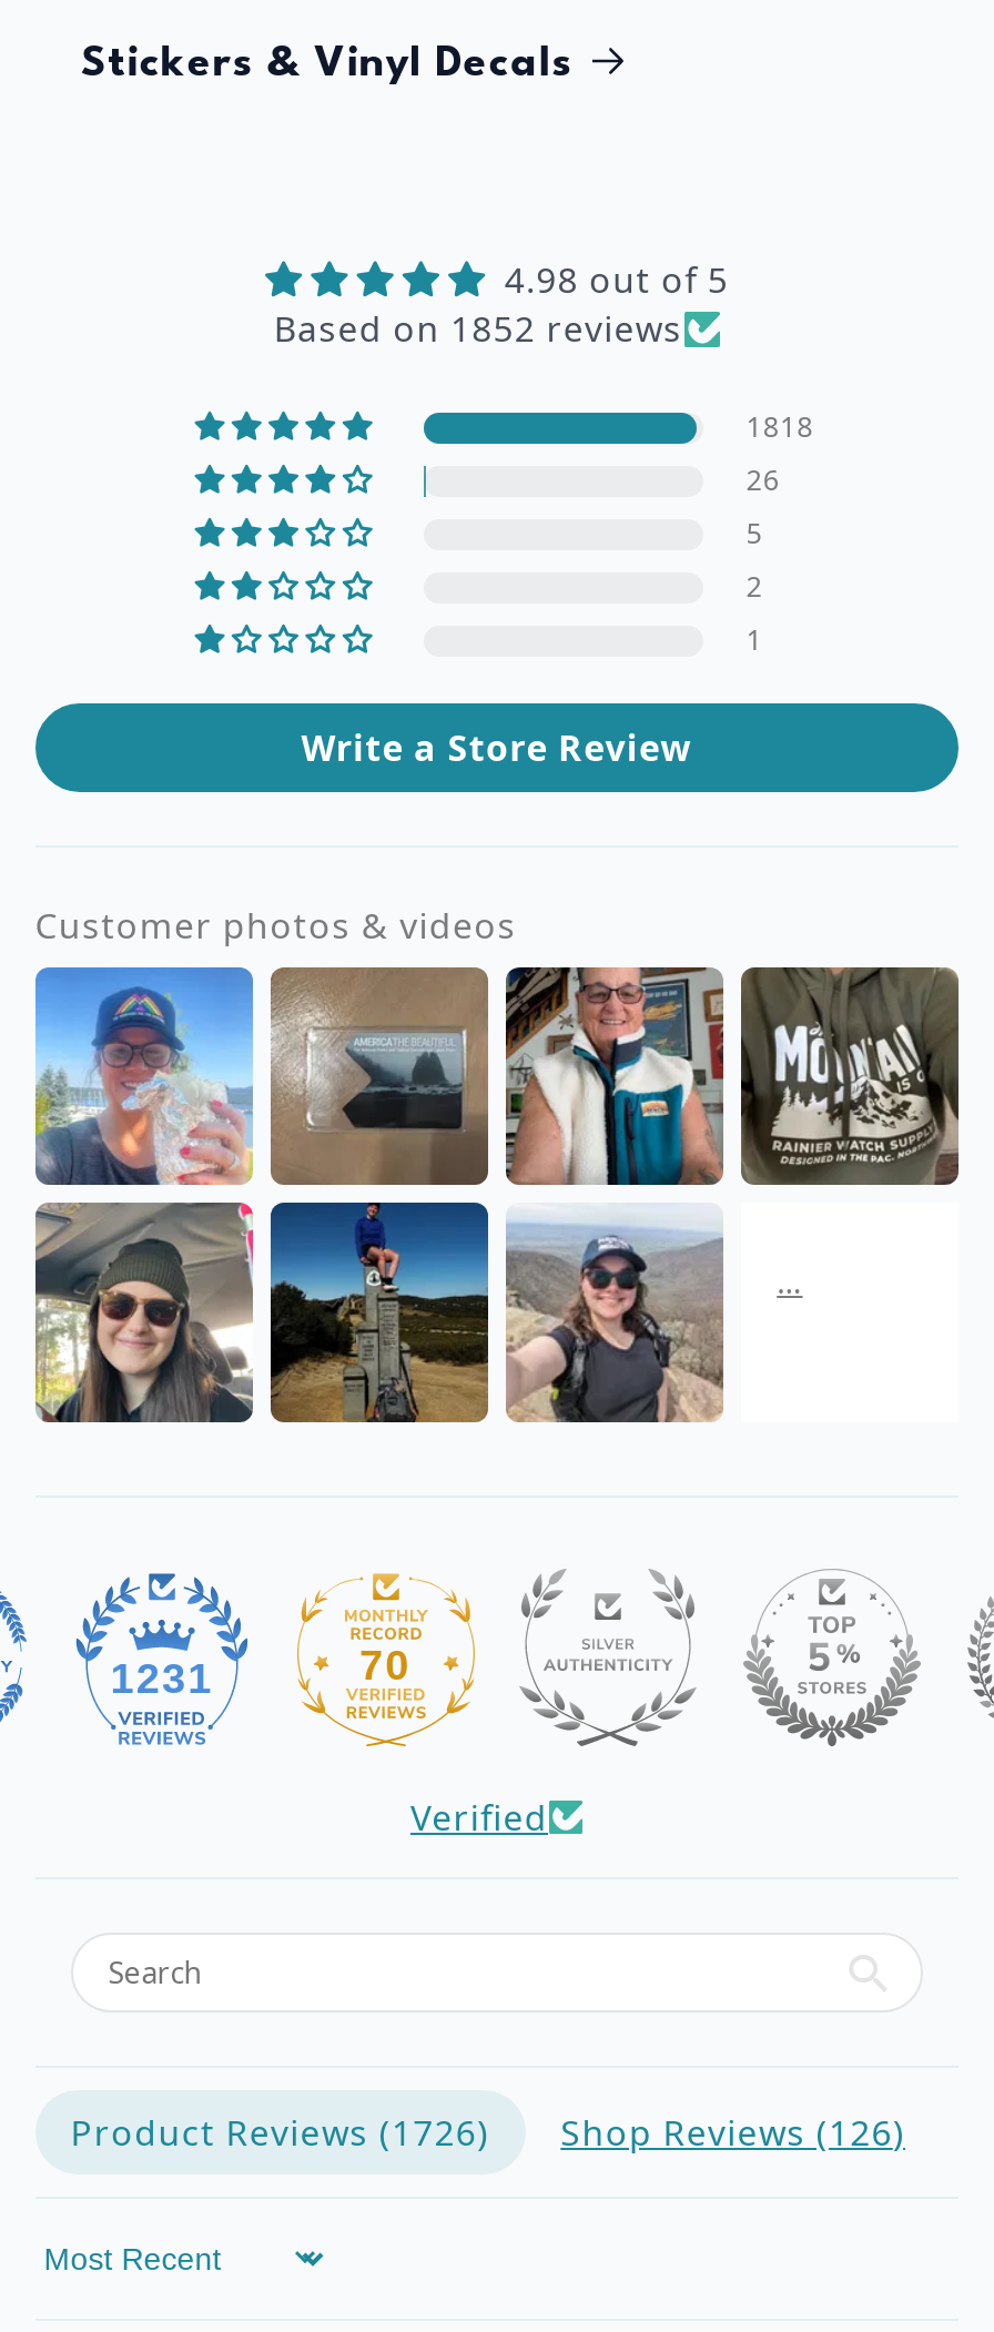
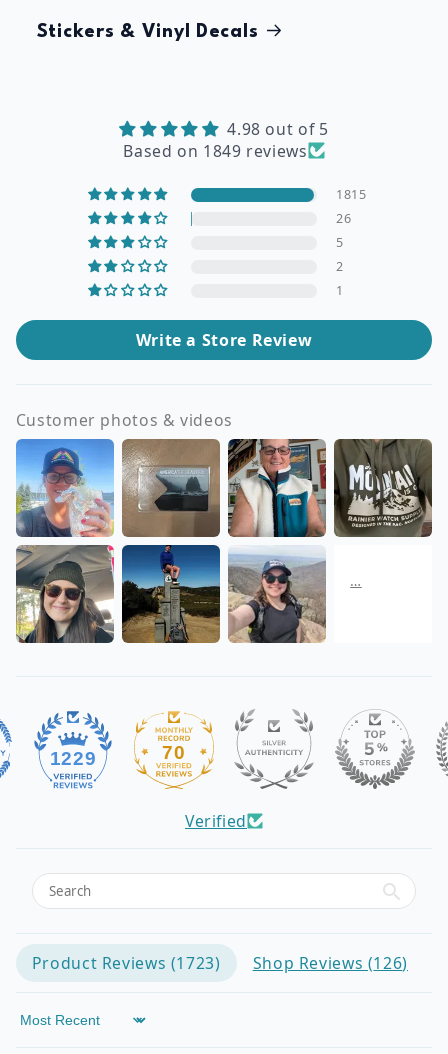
[274,305,682,353] Based on 1852 reviews -> [123,140,308,162] Based on 1849 reviews
[746,408,814,446] 1818 -> [336,186,367,203] 1815
[110,1654,214,1701] 1231 -> [50,748,96,769] 1229
[71,2107,489,2156] Product Reviews (1726) -> [32,952,221,974] Product Reviews (1723)

